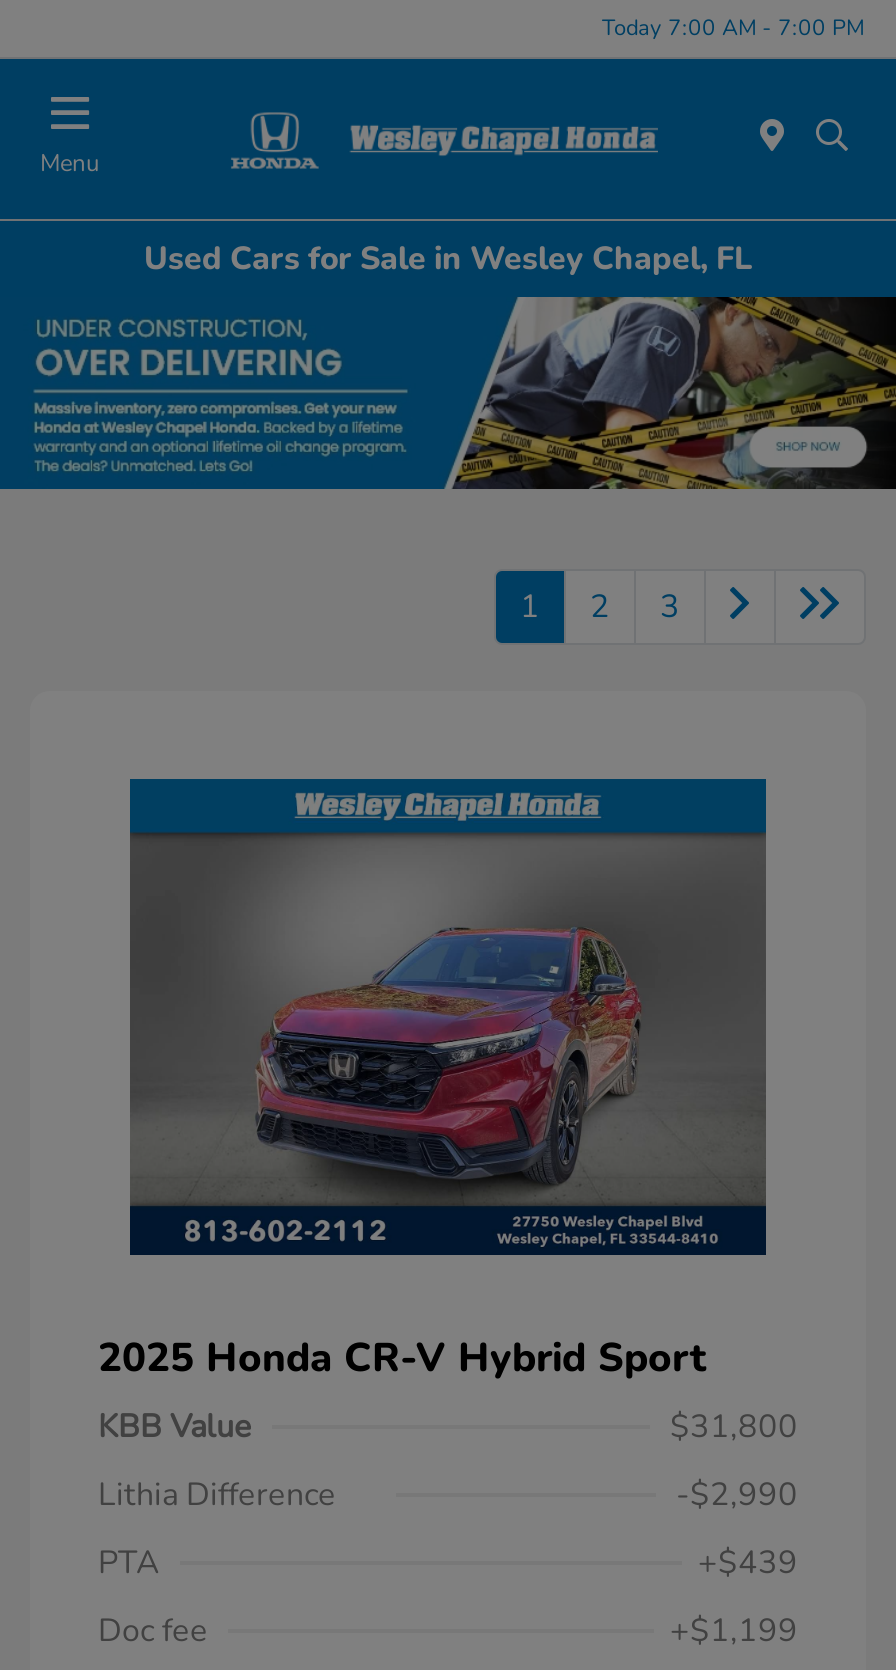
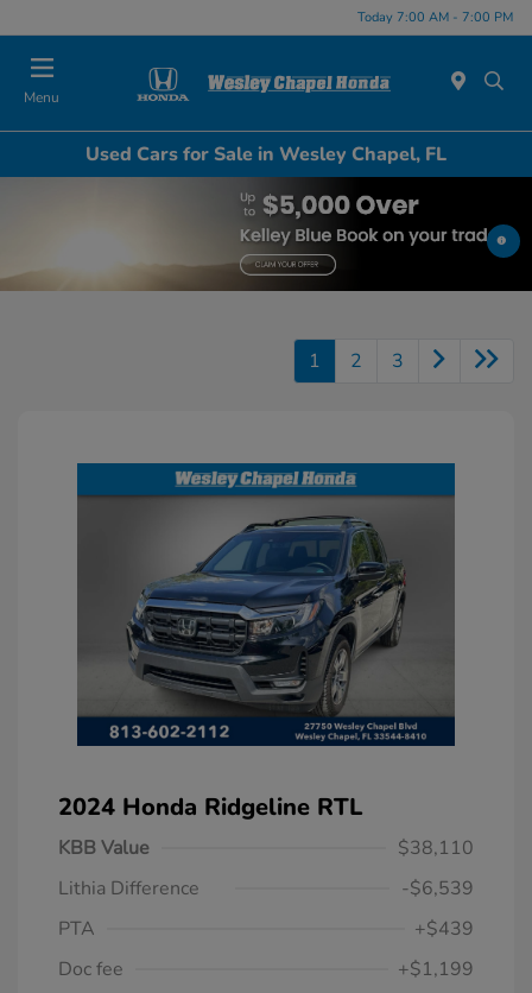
[6,295,890,491] [image] -> [4,176,528,292] [image]
[214,869,682,1207] [image] -> [126,516,406,717] [image]
[98,1332,706,1386] 2025 Honda CR-V Hybrid Sport -> [58,792,362,824] 2024 Honda Ridgeline RTL
[670,1406,798,1450] $31,800 -> [398,835,474,862] $38,110
[676,1474,798,1518] -$2,990 -> [401,876,474,902] -$6,539

